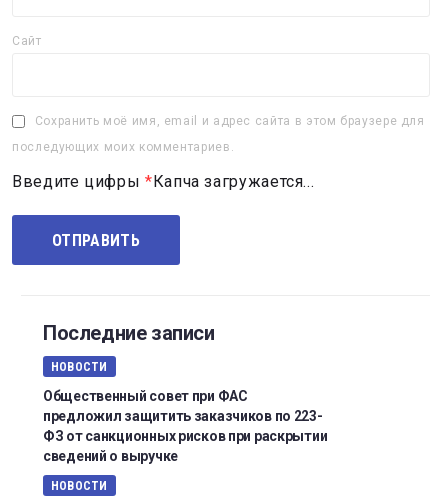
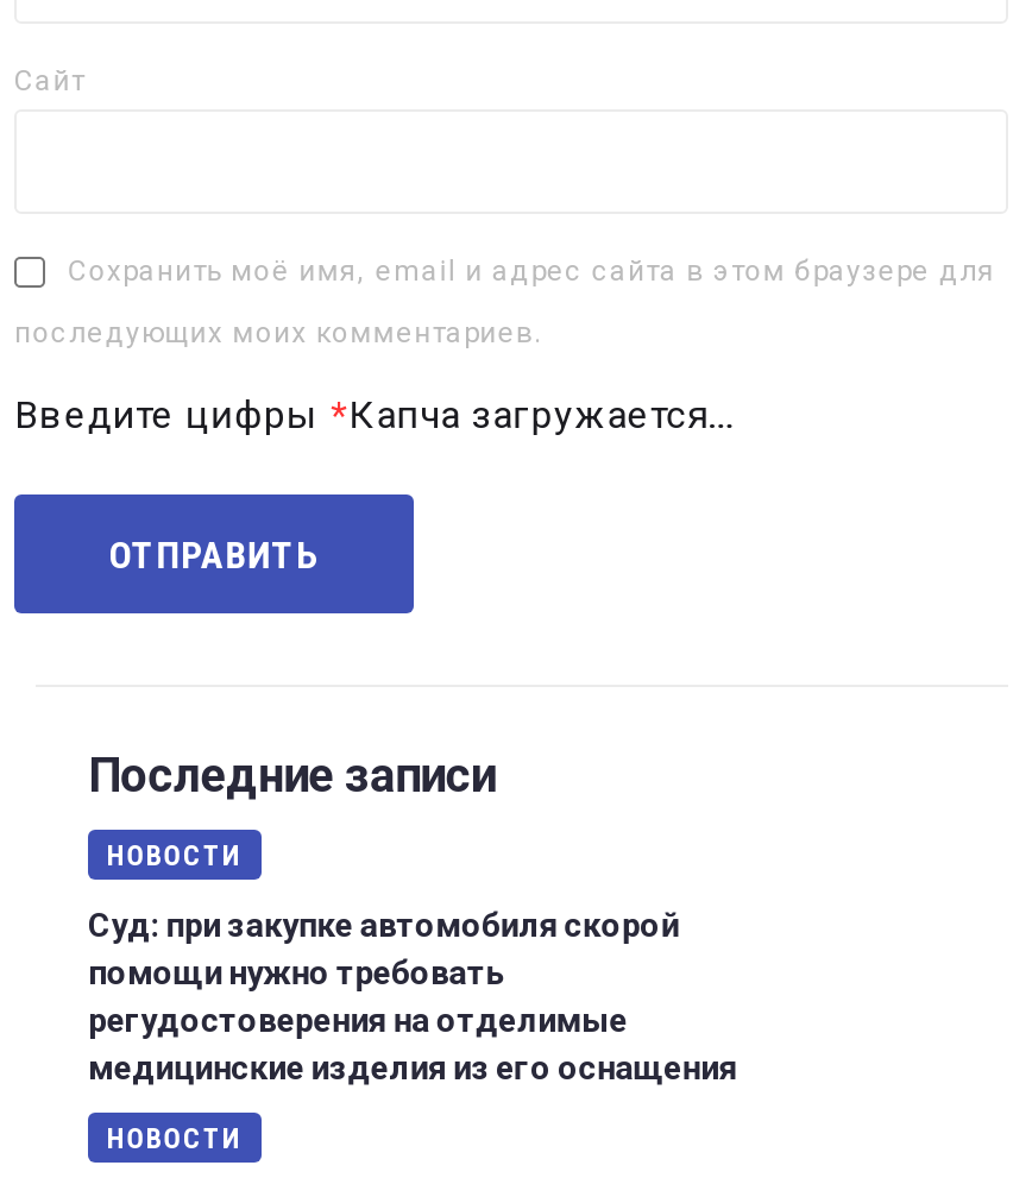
[43,388,327,464] Общественный совет при ФАС | предложил защитить заказчиков по 223- | ФЗ от санкционных рисков при раскрытии | сведений о выручке -> [88,907,737,1088] Суд: при закупке автомобиля скорой | помощи нужно требовать | регудостоверения на отделимые | медицинские изделия из его оснащения

